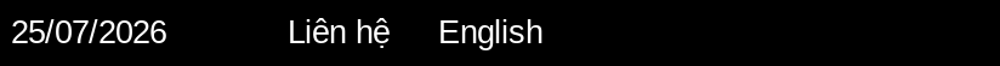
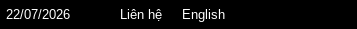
[11,14,166,50] 25/07/2026 -> [6,7,70,22] 22/07/2026

